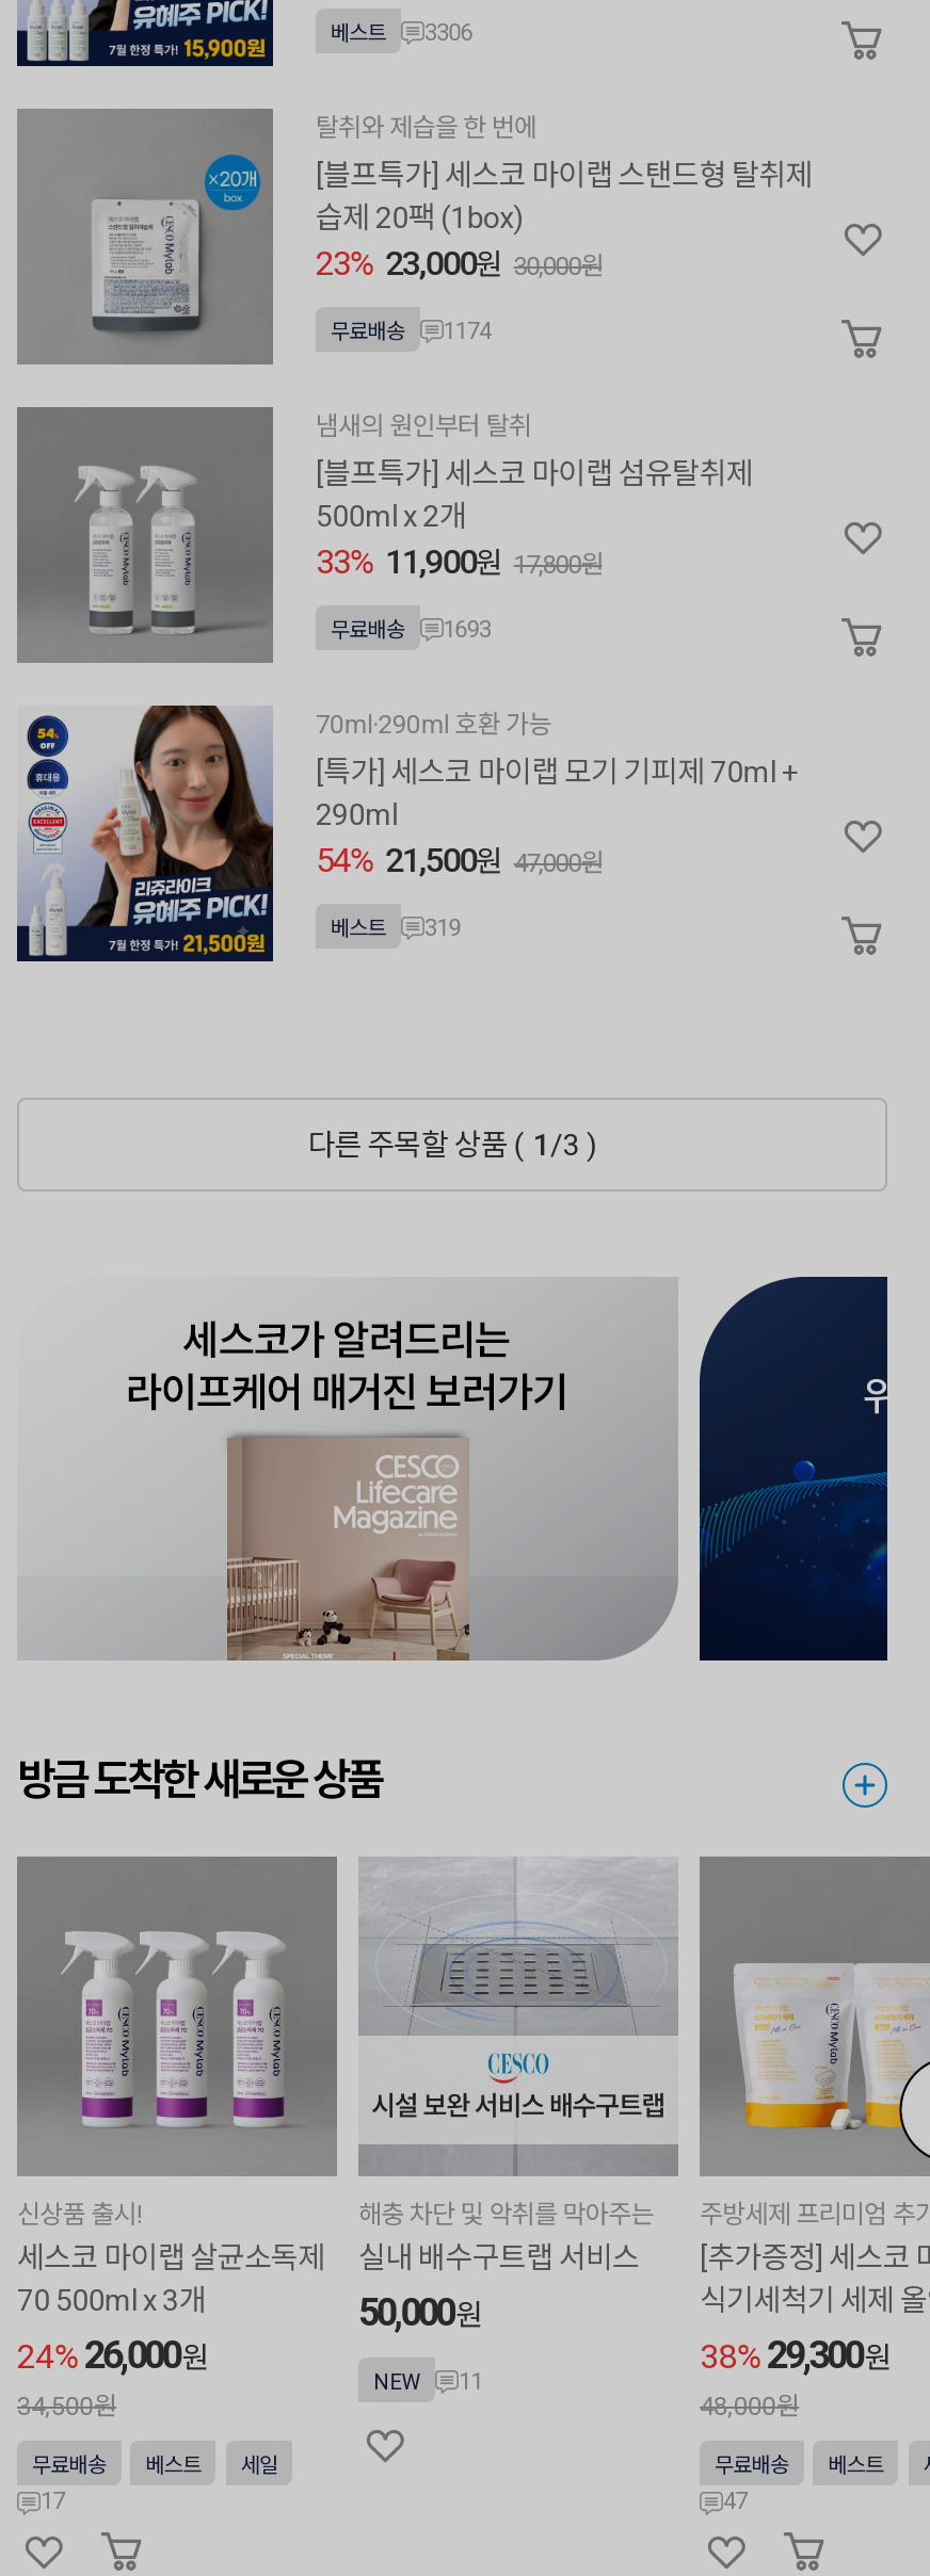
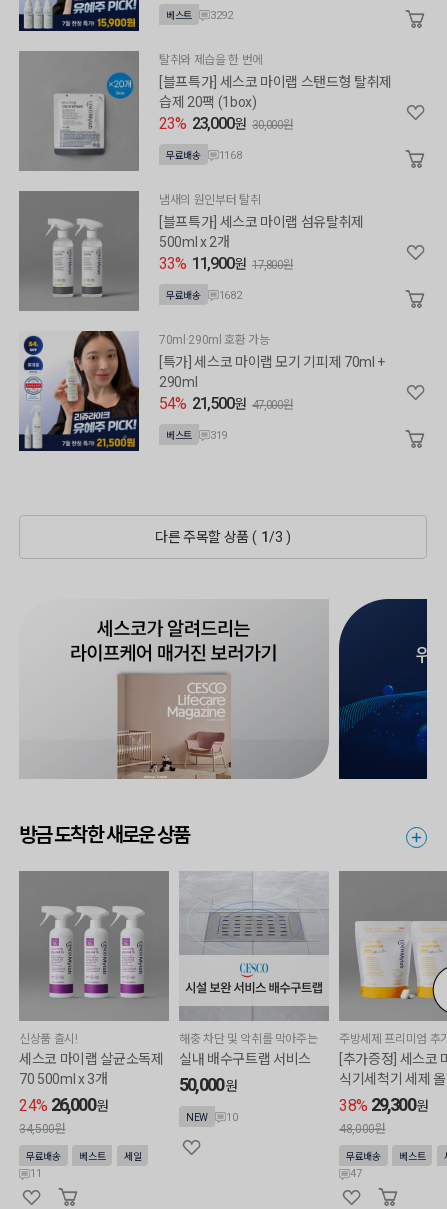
[331,19,473,47] 베스트 3306 -> [166,9,233,22] 베스트 3292
[331,317,491,345] 무료배송 1174 -> [166,149,241,162] 무료배송 1168
[331,616,491,644] 무료배송 1693 -> [166,289,241,302] 무료배송 1682
[373,2368,483,2396] NEW 11 -> [186,1111,237,1124] NEW 10
[41,2488,65,2516] 17 -> [30,1167,41,1180] 11

